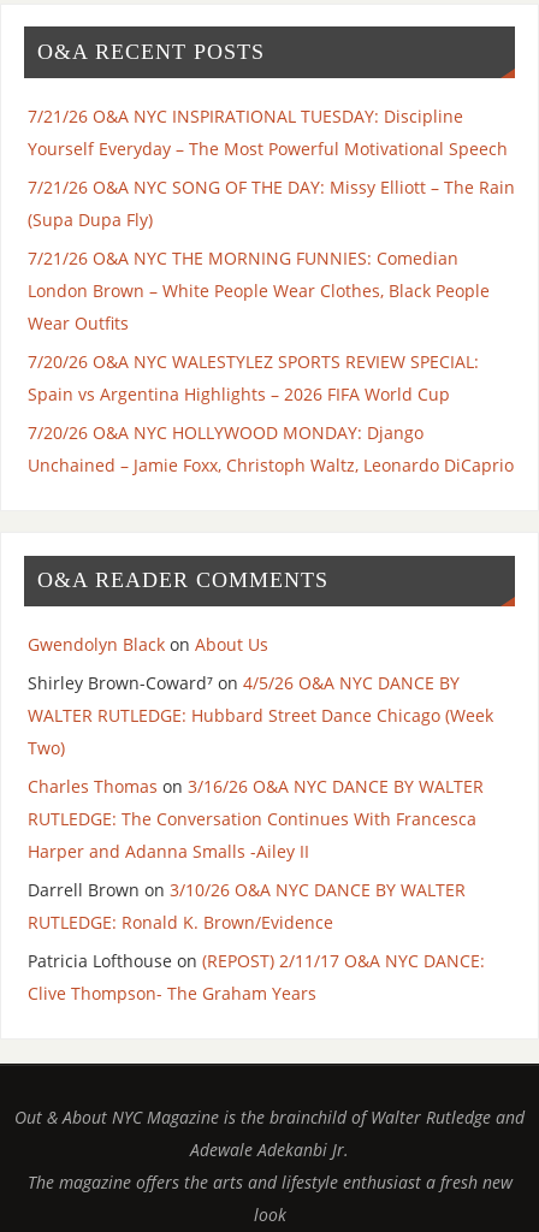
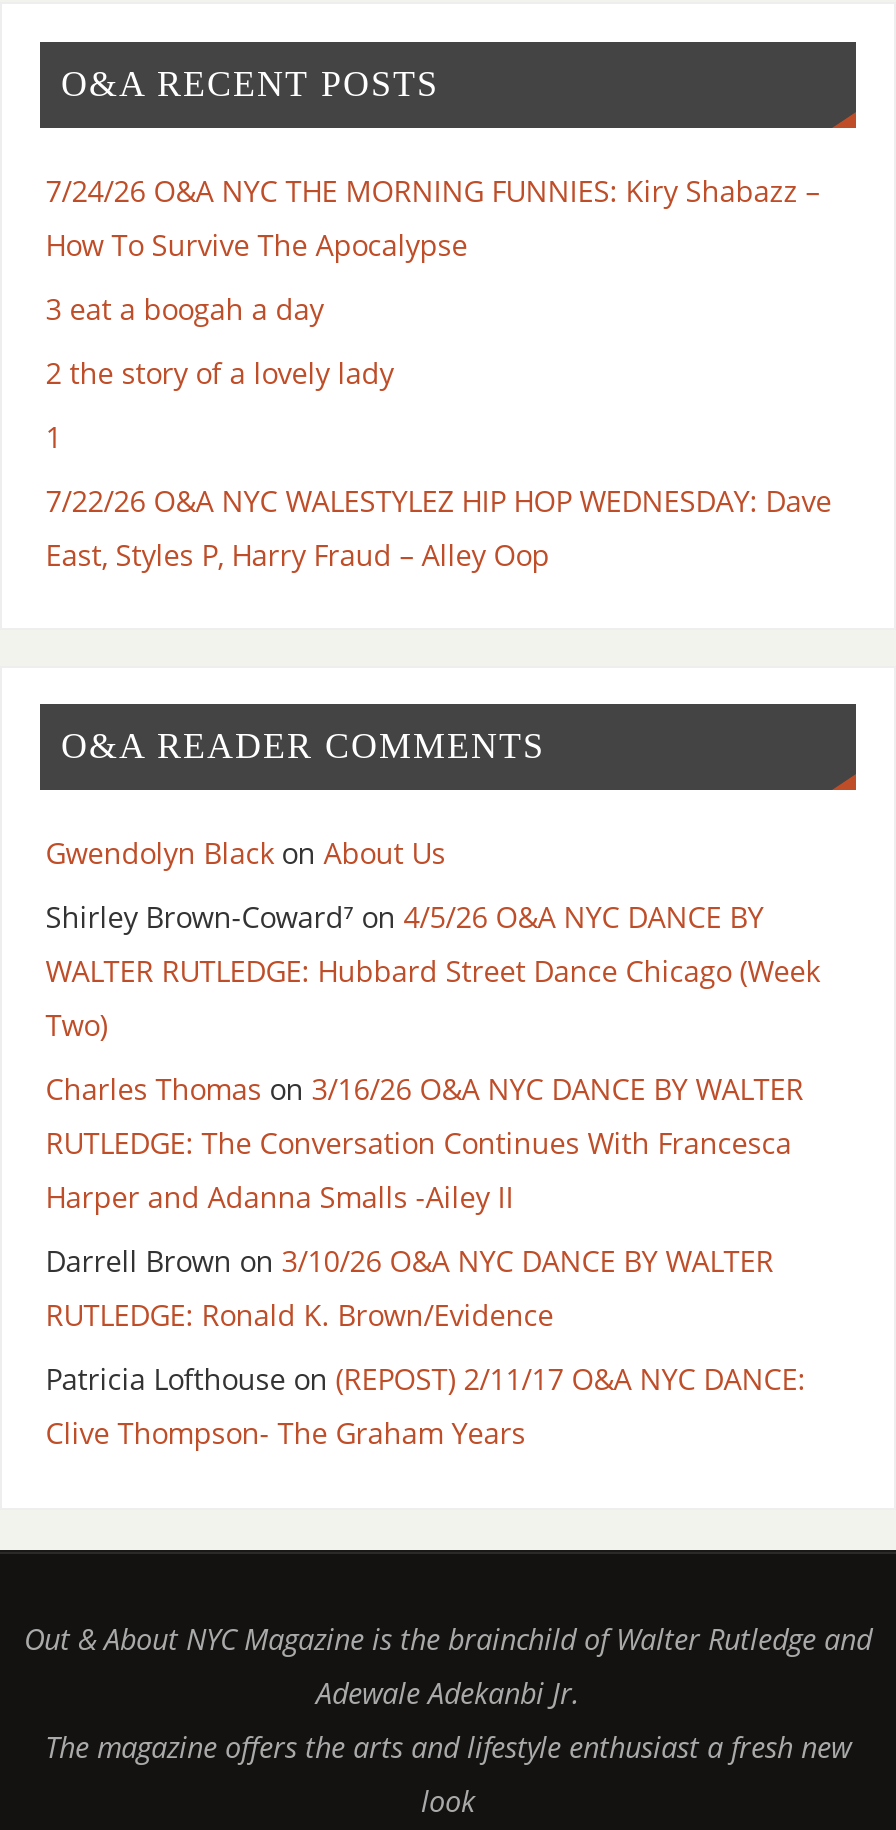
[27,105,507,160] 7/21/26 O&A NYC INSPIRATIONAL TUESDAY: Discipline | Yourself Everyday – The Most Powerful Motivational Speech -> [45,172,819,264] 7/24/26 O&A NYC THE MORNING FUNNIES: Kiry Shabazz – | How To Survive The Apocalypse
[27,176,515,231] 7/21/26 O&A NYC SONG OF THE DAY: Missy Elliott – The Rain | (Supa Dupa Fly) -> [45,290,323,328] 3 eat a boogah a day
[27,247,489,334] 7/21/26 O&A NYC THE MORNING FUNNIES: Comedian | London Brown – White People Wear Clothes, Black People | Wear Outfits -> [45,354,393,392] 2 the story of a lovely lady
[27,350,478,405] 7/20/26 O&A NYC WALESTYLEZ SPORTS REVIEW SPECIAL: | Spain vs Argentina Highlights – 2026 FIFA World Cup -> [45,418,61,456] 1
[27,421,513,476] 7/20/26 O&A NYC HOLLYWOOD MONDAY: Django | Unchained – Jamie Foxx, Christoph Waltz, Leonardo DiCaprio -> [45,482,831,574] 7/22/26 O&A NYC WALESTYLEZ HIP HOP WEDNESDAY: Dave | East, Styles P, Harry Fraud – Alley Oop

